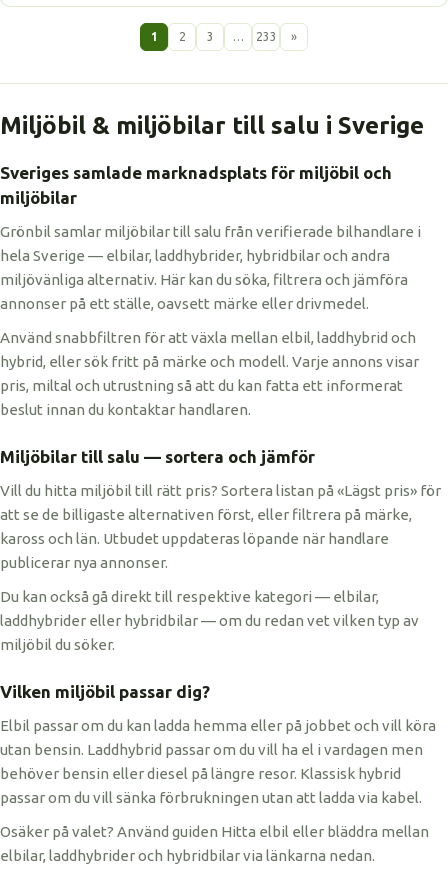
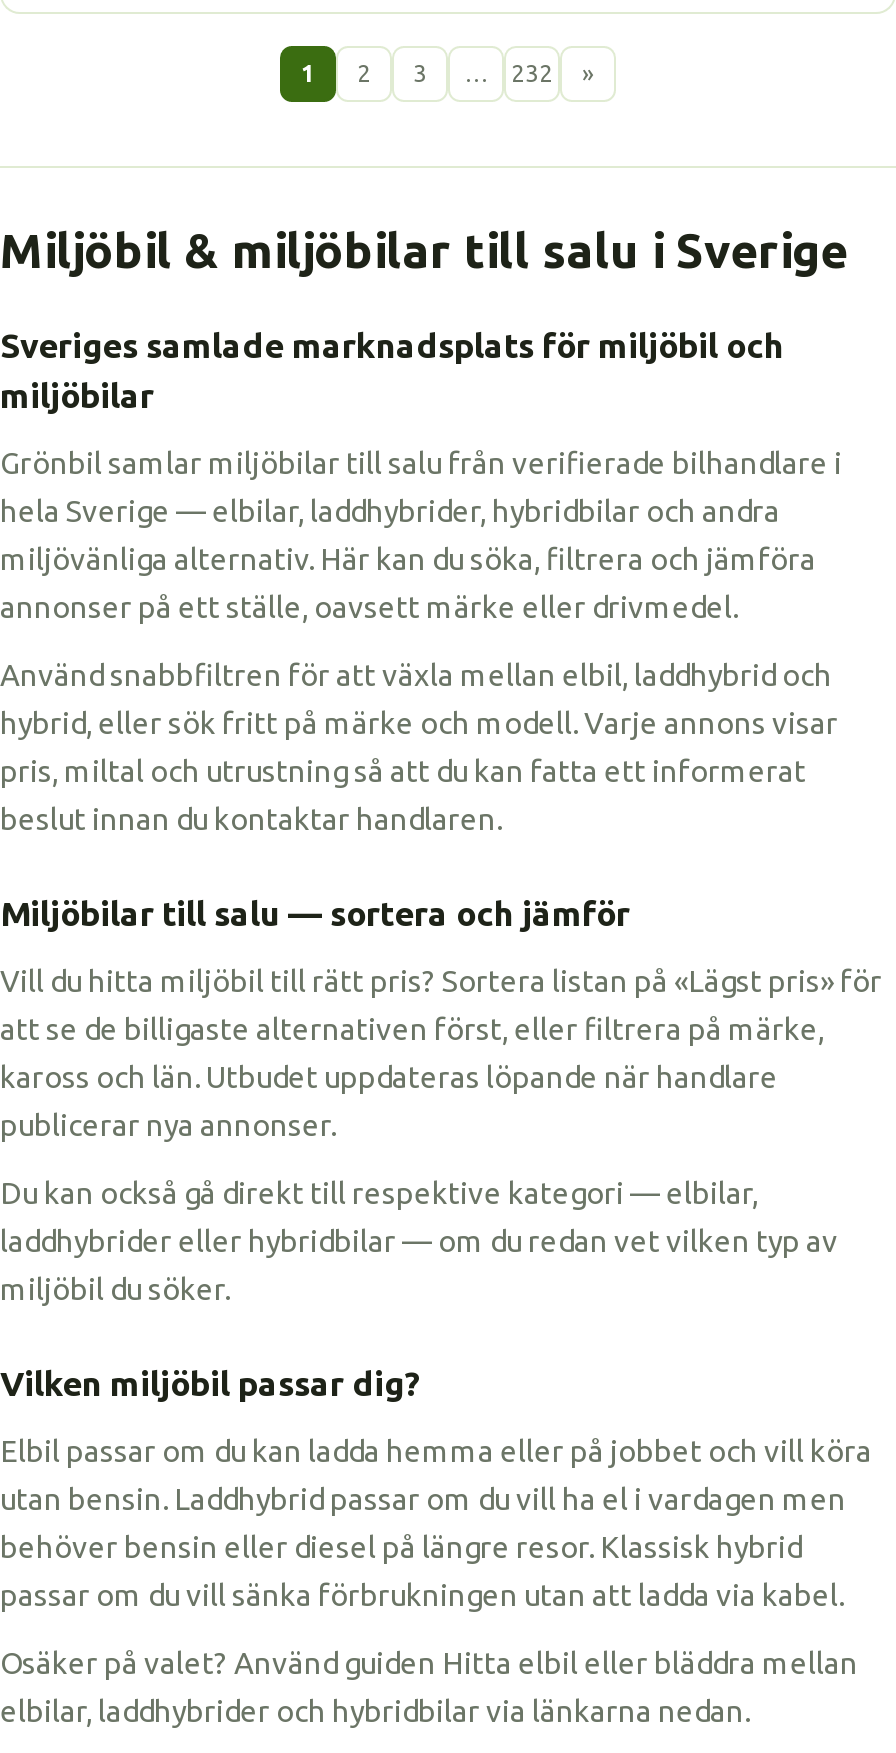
[255,30,276,43] 233 -> [511,60,553,86] 232

